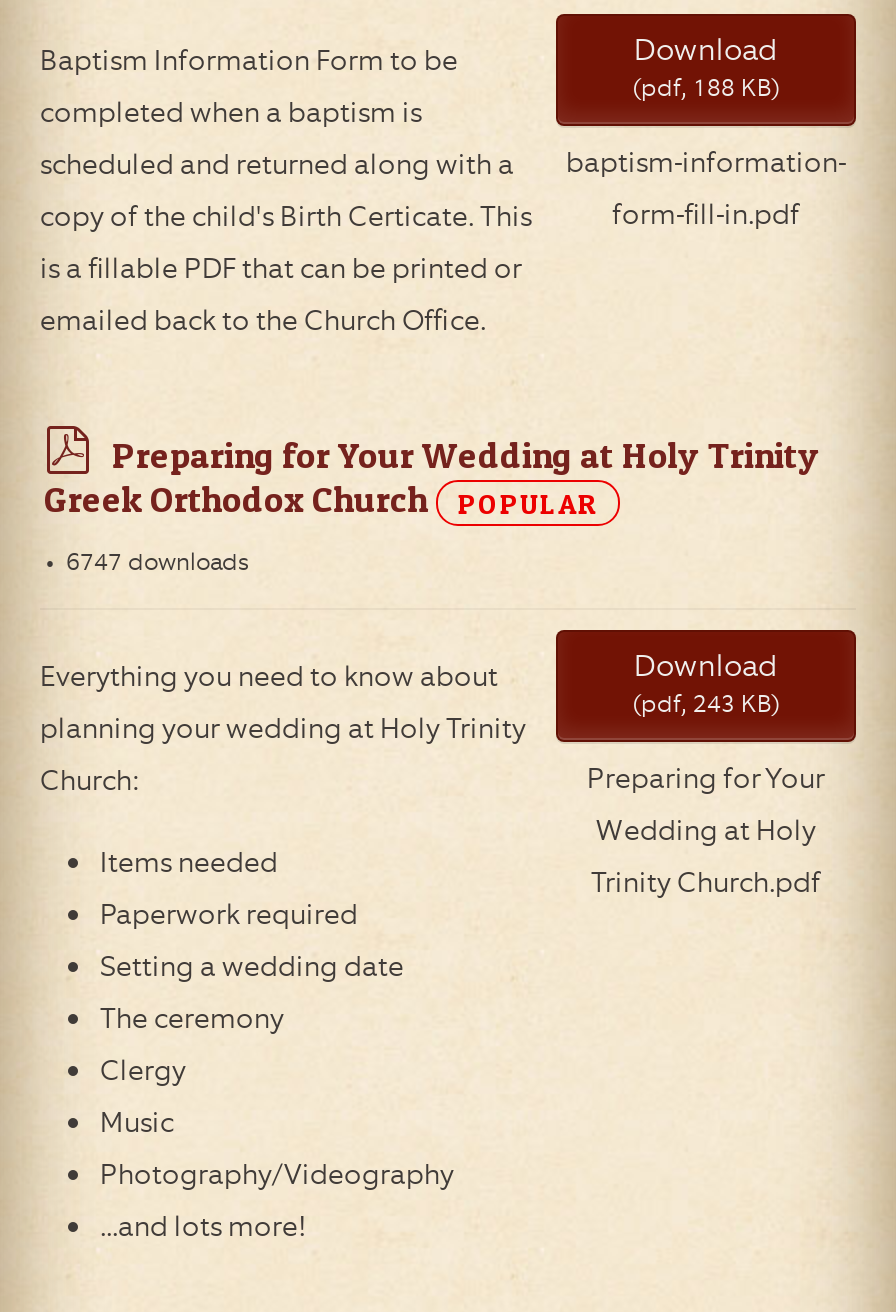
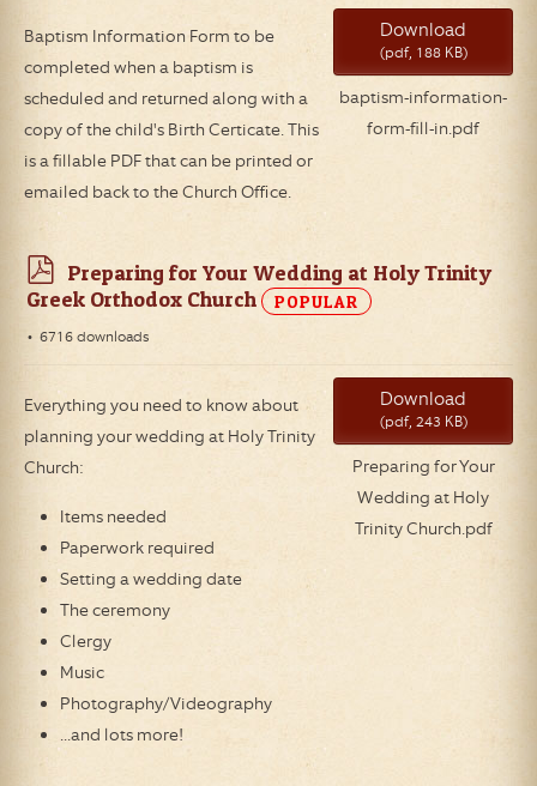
[60,547,248,579] 6747 downloads -> [36,328,149,347] 6716 downloads

